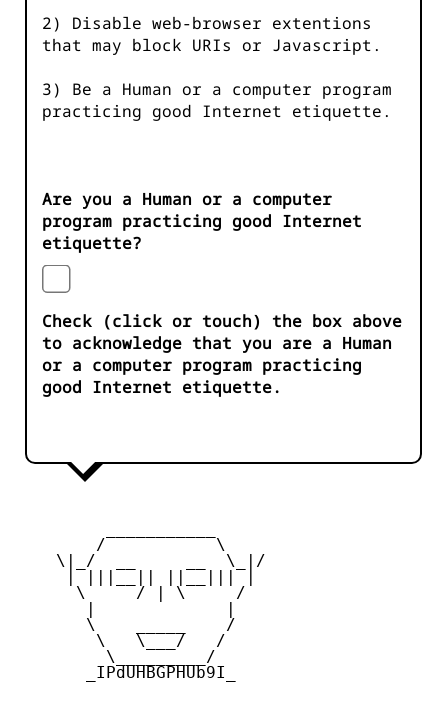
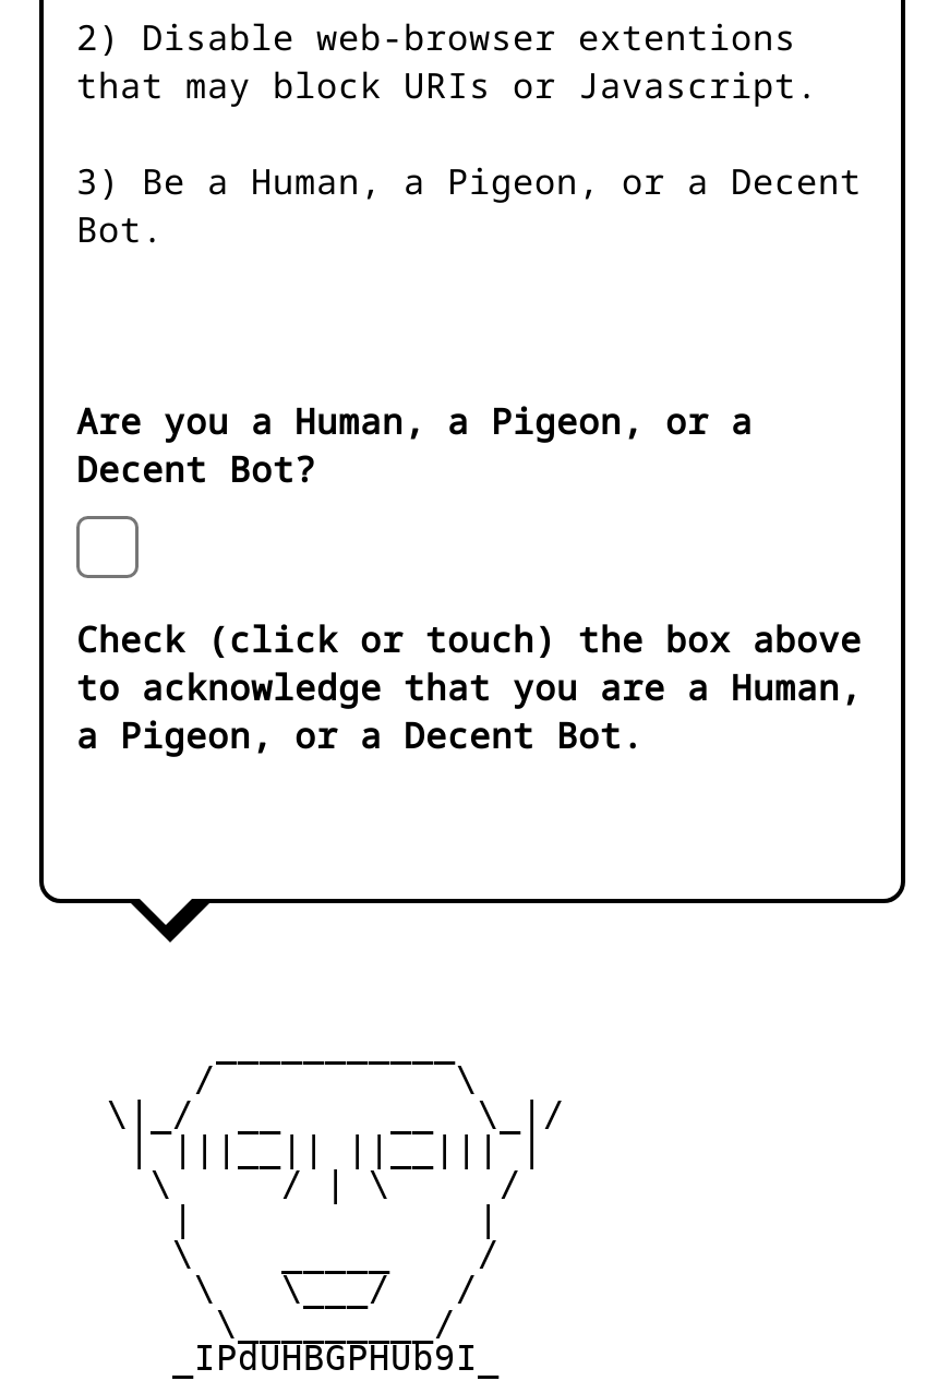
[42,78,392,122] 3) Be a Human or a computer program | practicing good Internet etiquette. -> [76,158,862,254] 3) Be a Human, a Pigeon, or a Decent | Bot.
[42,188,362,254] Are you a Human or a computer | program practicing good Internet | etiquette? -> [76,398,753,493] Are you a Human, a Pigeon, or a | Decent Bot?
[42,332,392,398] to acknowledge that you are a Human | or a computer program practicing | good Internet etiquette. -> [76,664,862,760] to acknowledge that you are a Human, | a Pigeon, or a Decent Bot.

